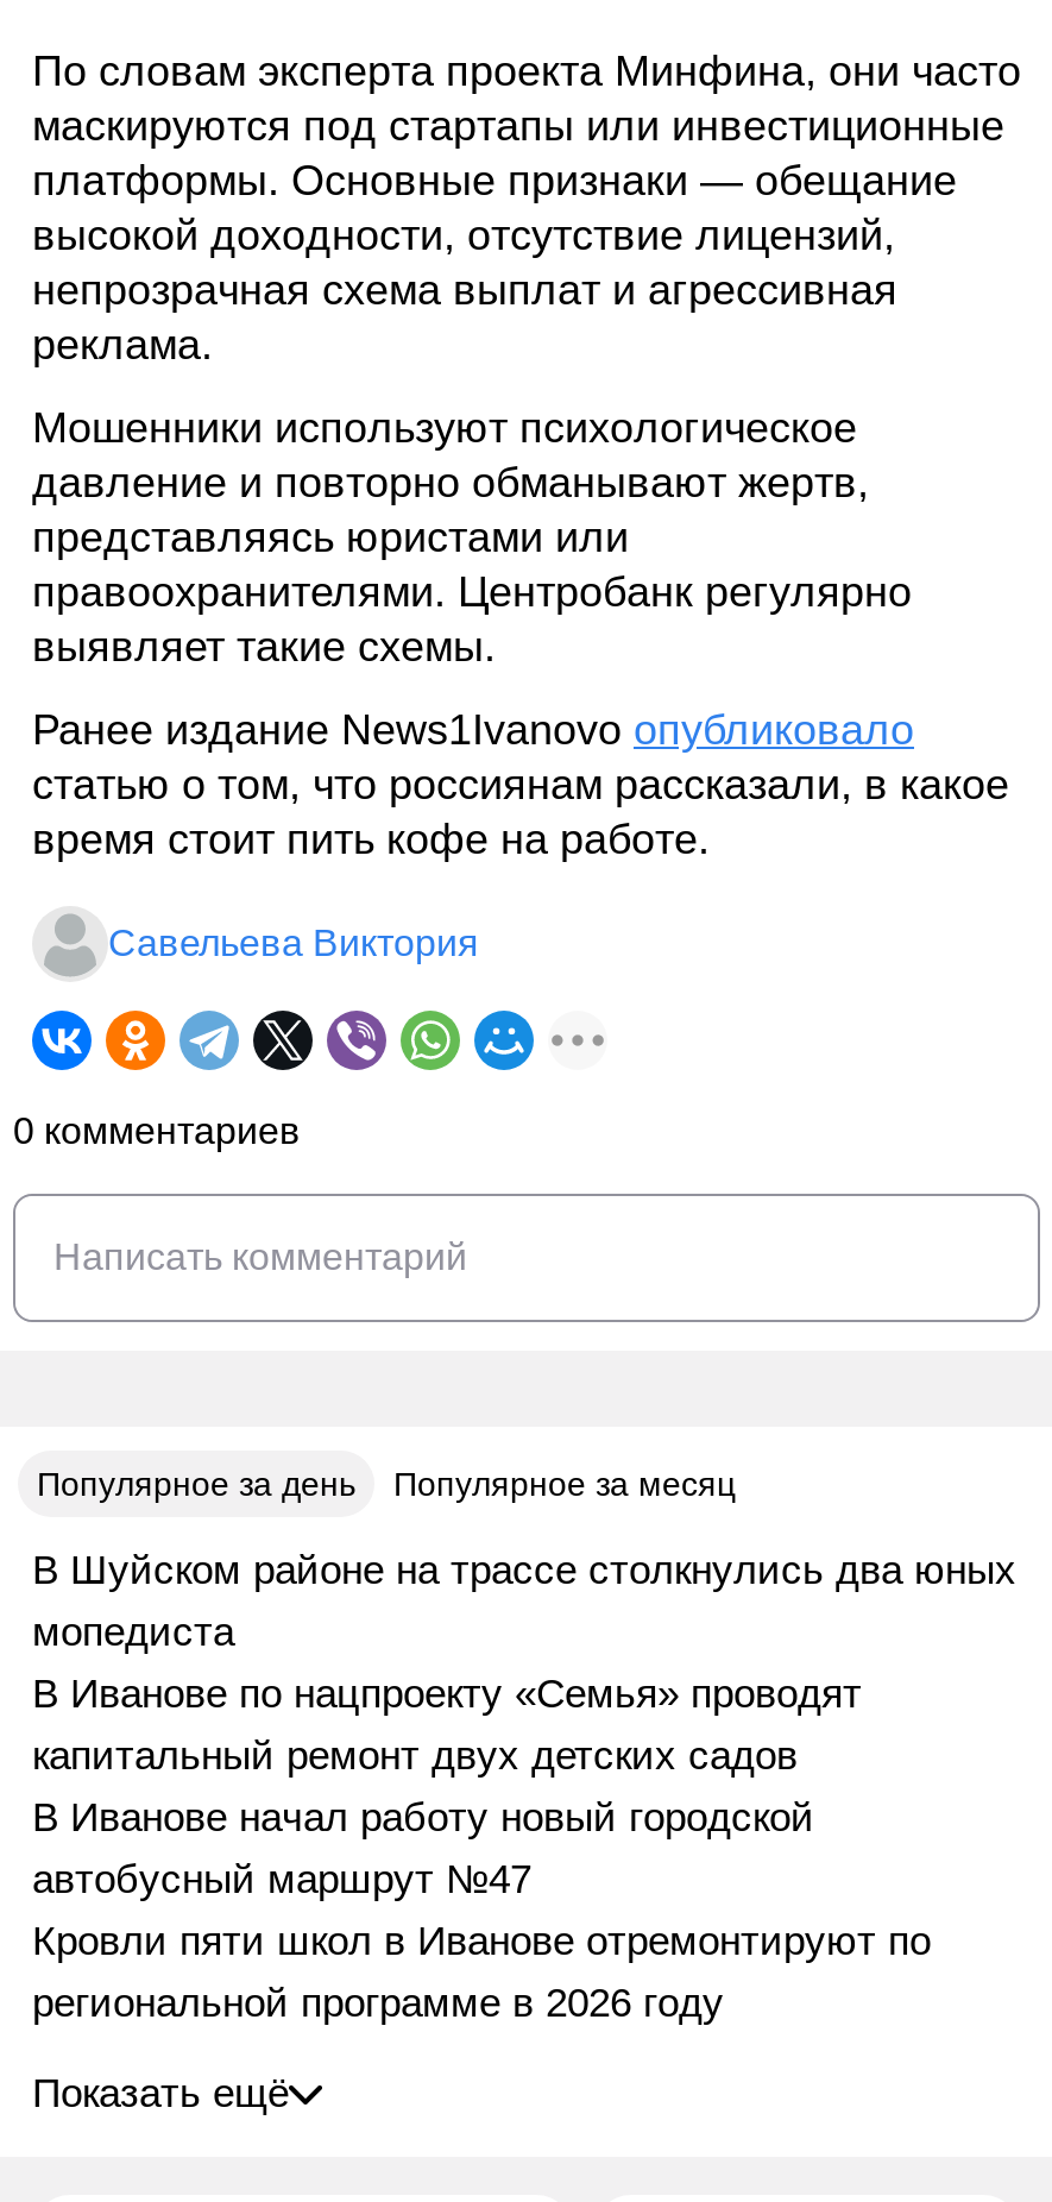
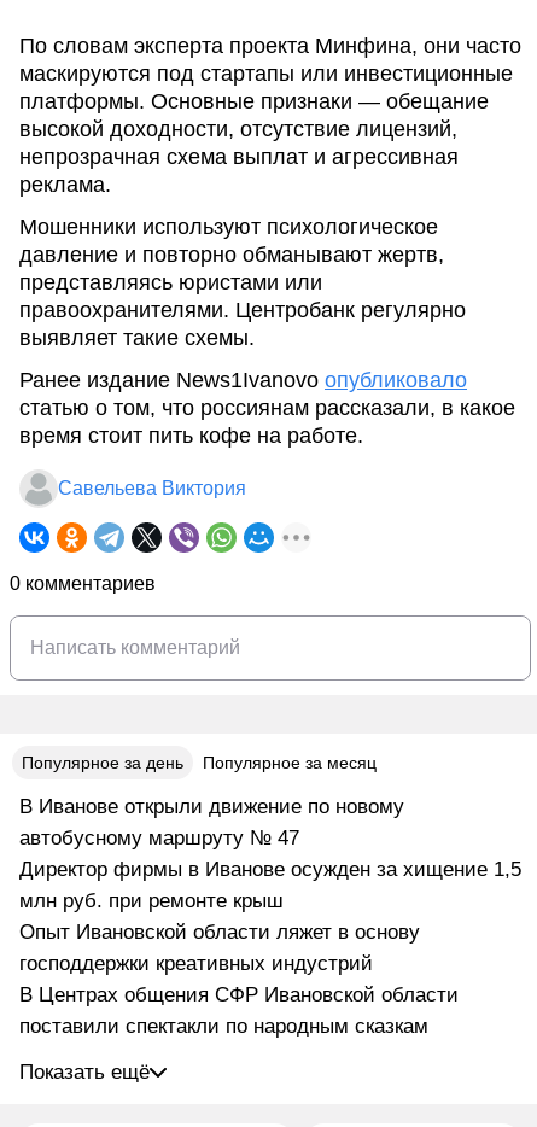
[32,1548,1016,2026] В Шуйском районе на трассе столкнулись два юных | мопедиста | В Иванове по нацпроекту «Семья» проводят | капитальный ремонт двух детских садов | В Иванове начал работу новый городской | автобусный маршрут №47 | Кровли пяти школ в Иванове отремонтируют по | региональной программе в 2026 году -> [19,795,521,1038] В Иванове открыли движение по новому | автобусному маршруту № 47 | Директор фирмы в Иванове осужден за хищение 1,5 | млн руб. при ремонте крыш | Опыт Ивановской области ляжет в основу | господдержки креативных индустрий | В Центрах общения СФР Ивановской области | поставили спектакли по народным сказкам

